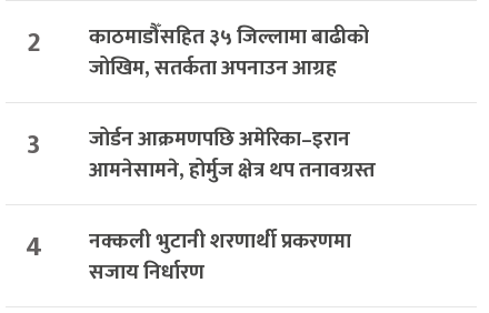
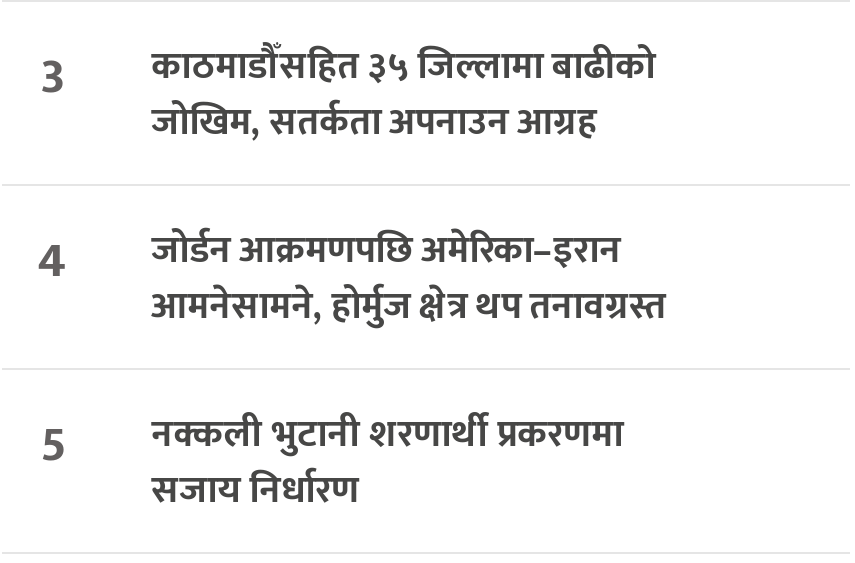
[26,20,369,66] 2 काठमाडौँसहित ३५ जिल्लामा बाढीको -> [41,36,655,118] 3 काठमाडौँसहित ३५ जिल्लामा बाढीको
[27,122,350,168] 3 जोर्डन आक्रमणपछि अमेरिका–इरान -> [38,220,621,302] 4 जोर्डन आक्रमणपछि अमेरिका–इरान
[25,225,351,270] 4 नक्कली भुटानी शरणार्थी प्रकरणमा -> [40,405,623,487] 5 नक्कली भुटानी शरणार्थी प्रकरणमा

